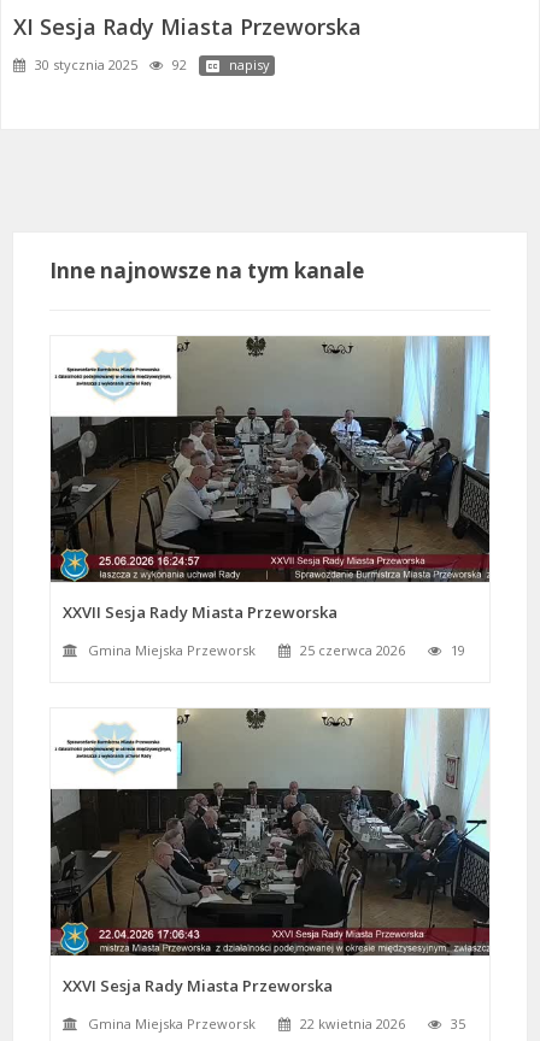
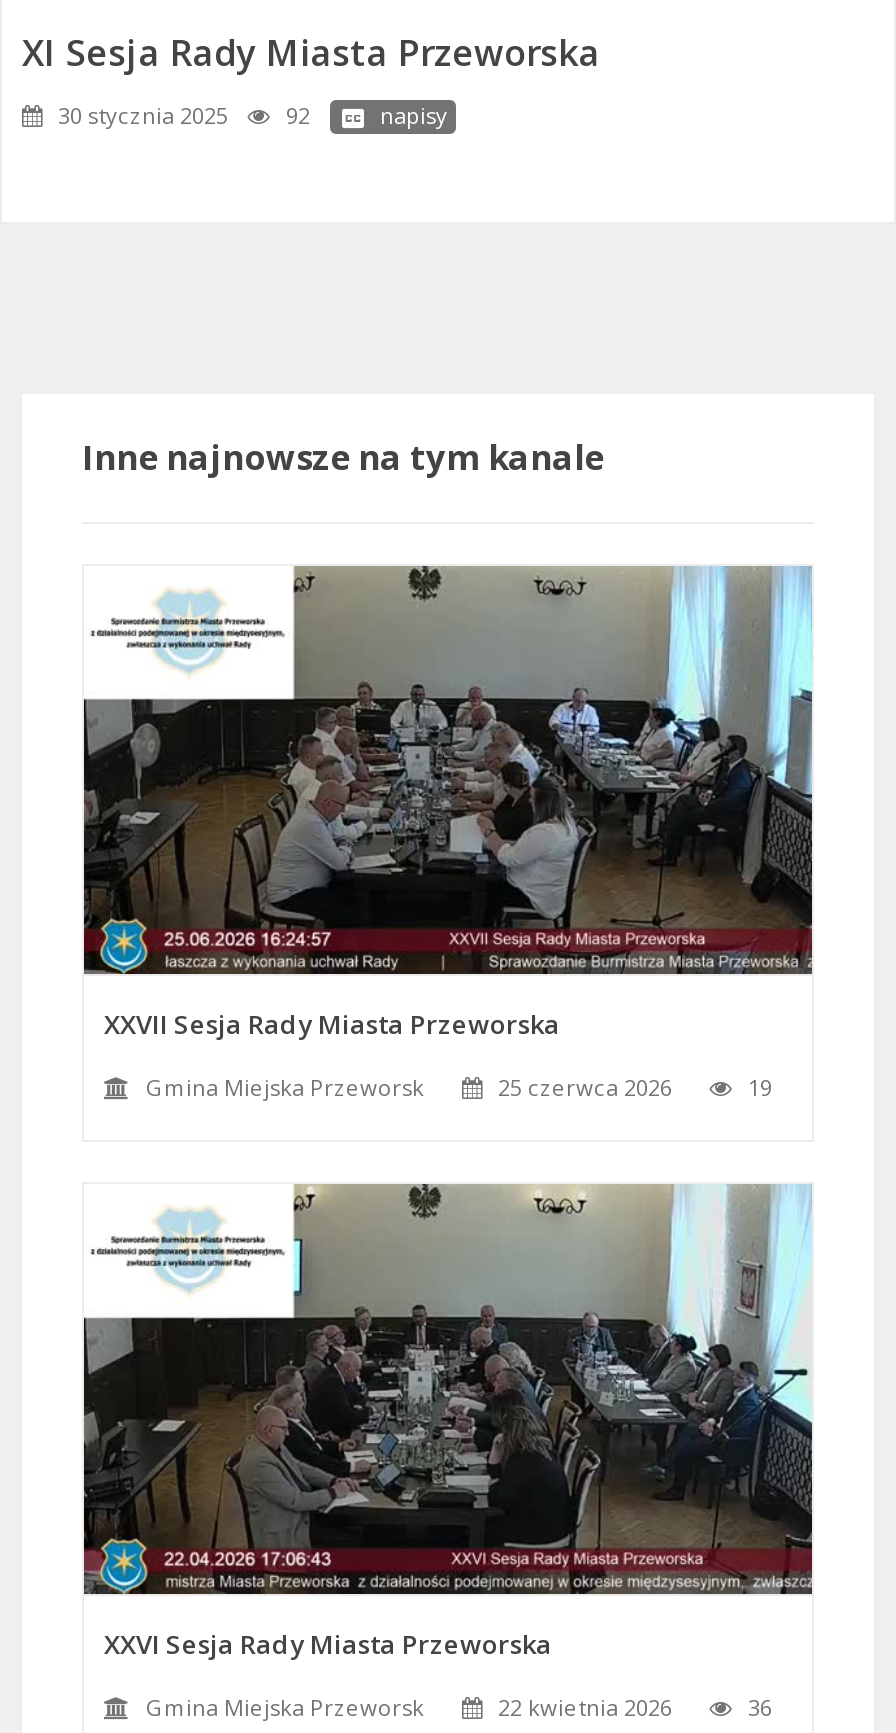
[447,1015,465,1033] 35 -> [742,1692,772,1722] 36

